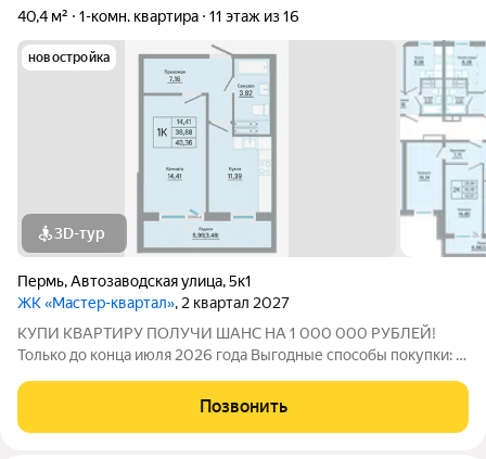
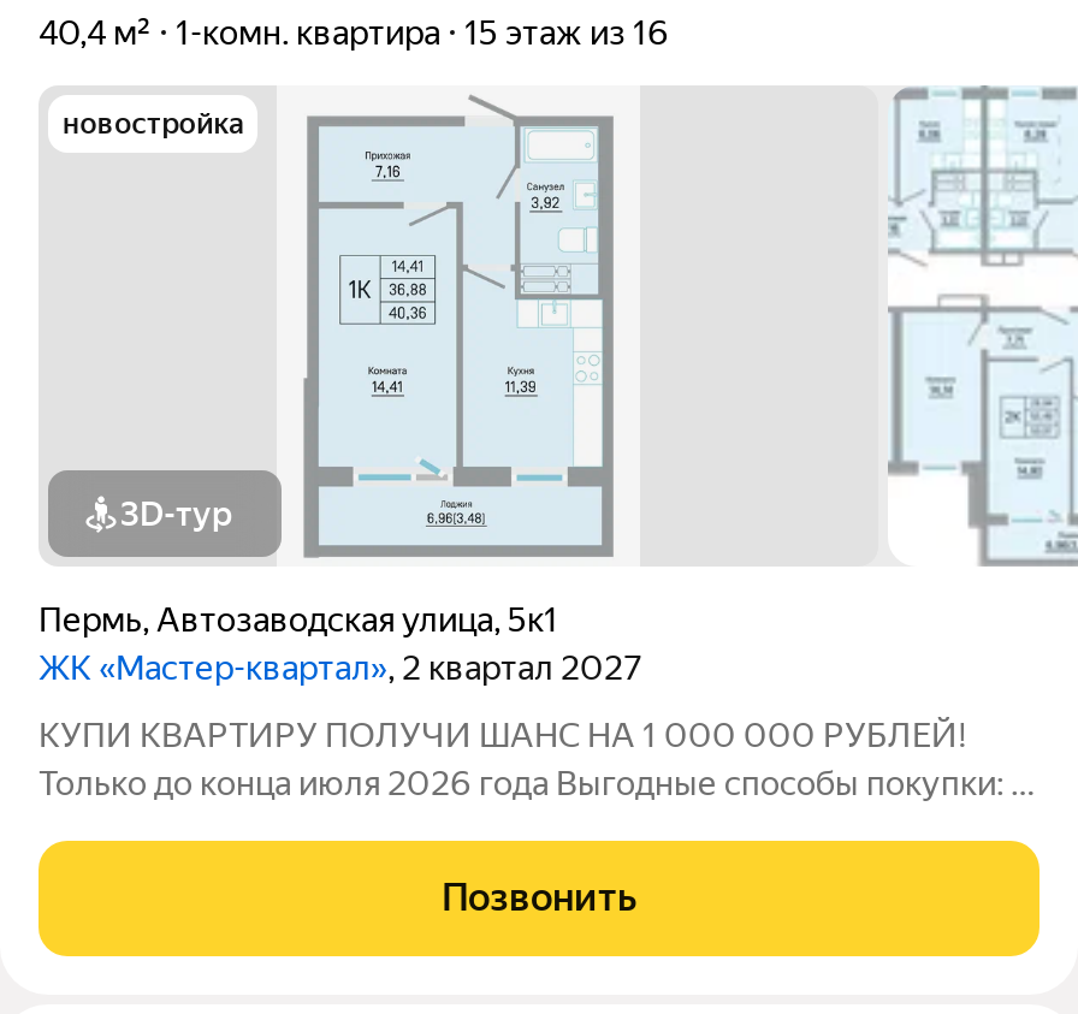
[17,7,299,25] 40,4 м² 1-комн. квартира 11 этаж из 16 -> [38,13,669,51] 40,4 м² 1-комн. квартира 15 этаж из 16

